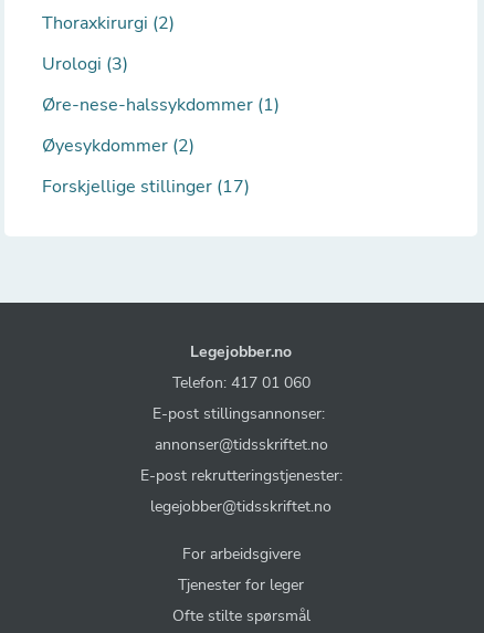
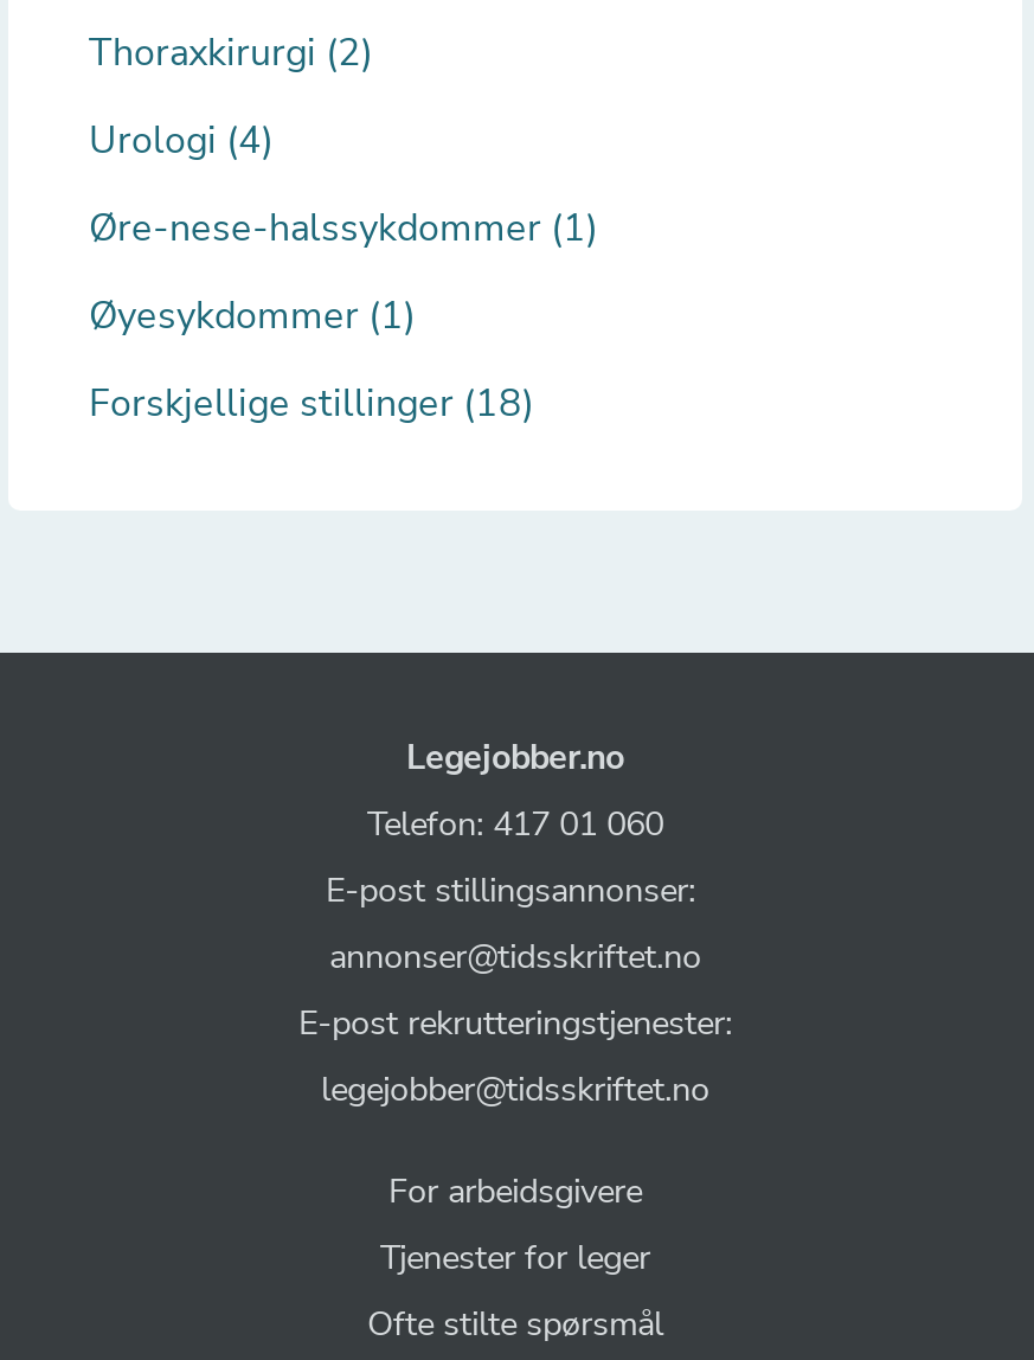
[42,52,128,76] Urologi (3) -> [89,115,274,167] Urologi (4)
[42,134,194,158] Øyesykdommer (2) -> [89,290,416,342] Øyesykdommer (1)
[42,174,250,199] Forskjellige stillinger (17) -> [89,378,534,430] Forskjellige stillinger (18)

